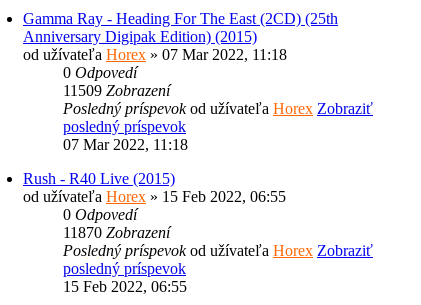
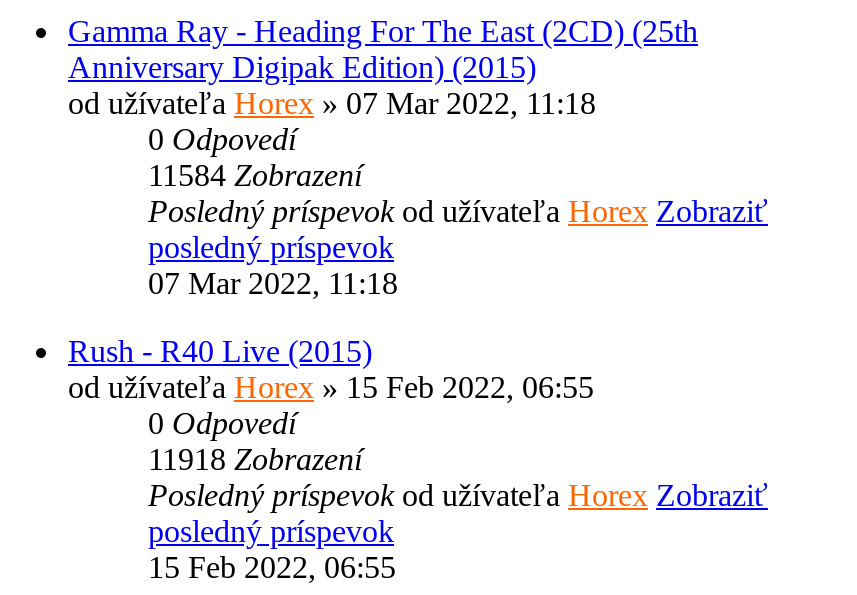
[63,82,170,99] 11509 Zobrazení -> [148,158,362,192] 11584 Zobrazení
[63,224,170,241] 11870 Zobrazení -> [148,442,362,476] 11918 Zobrazení

